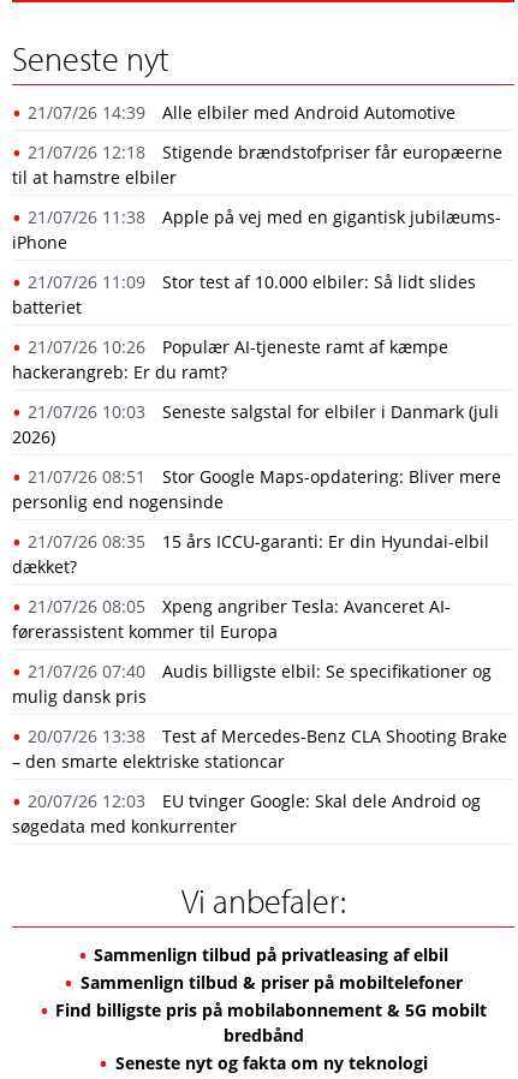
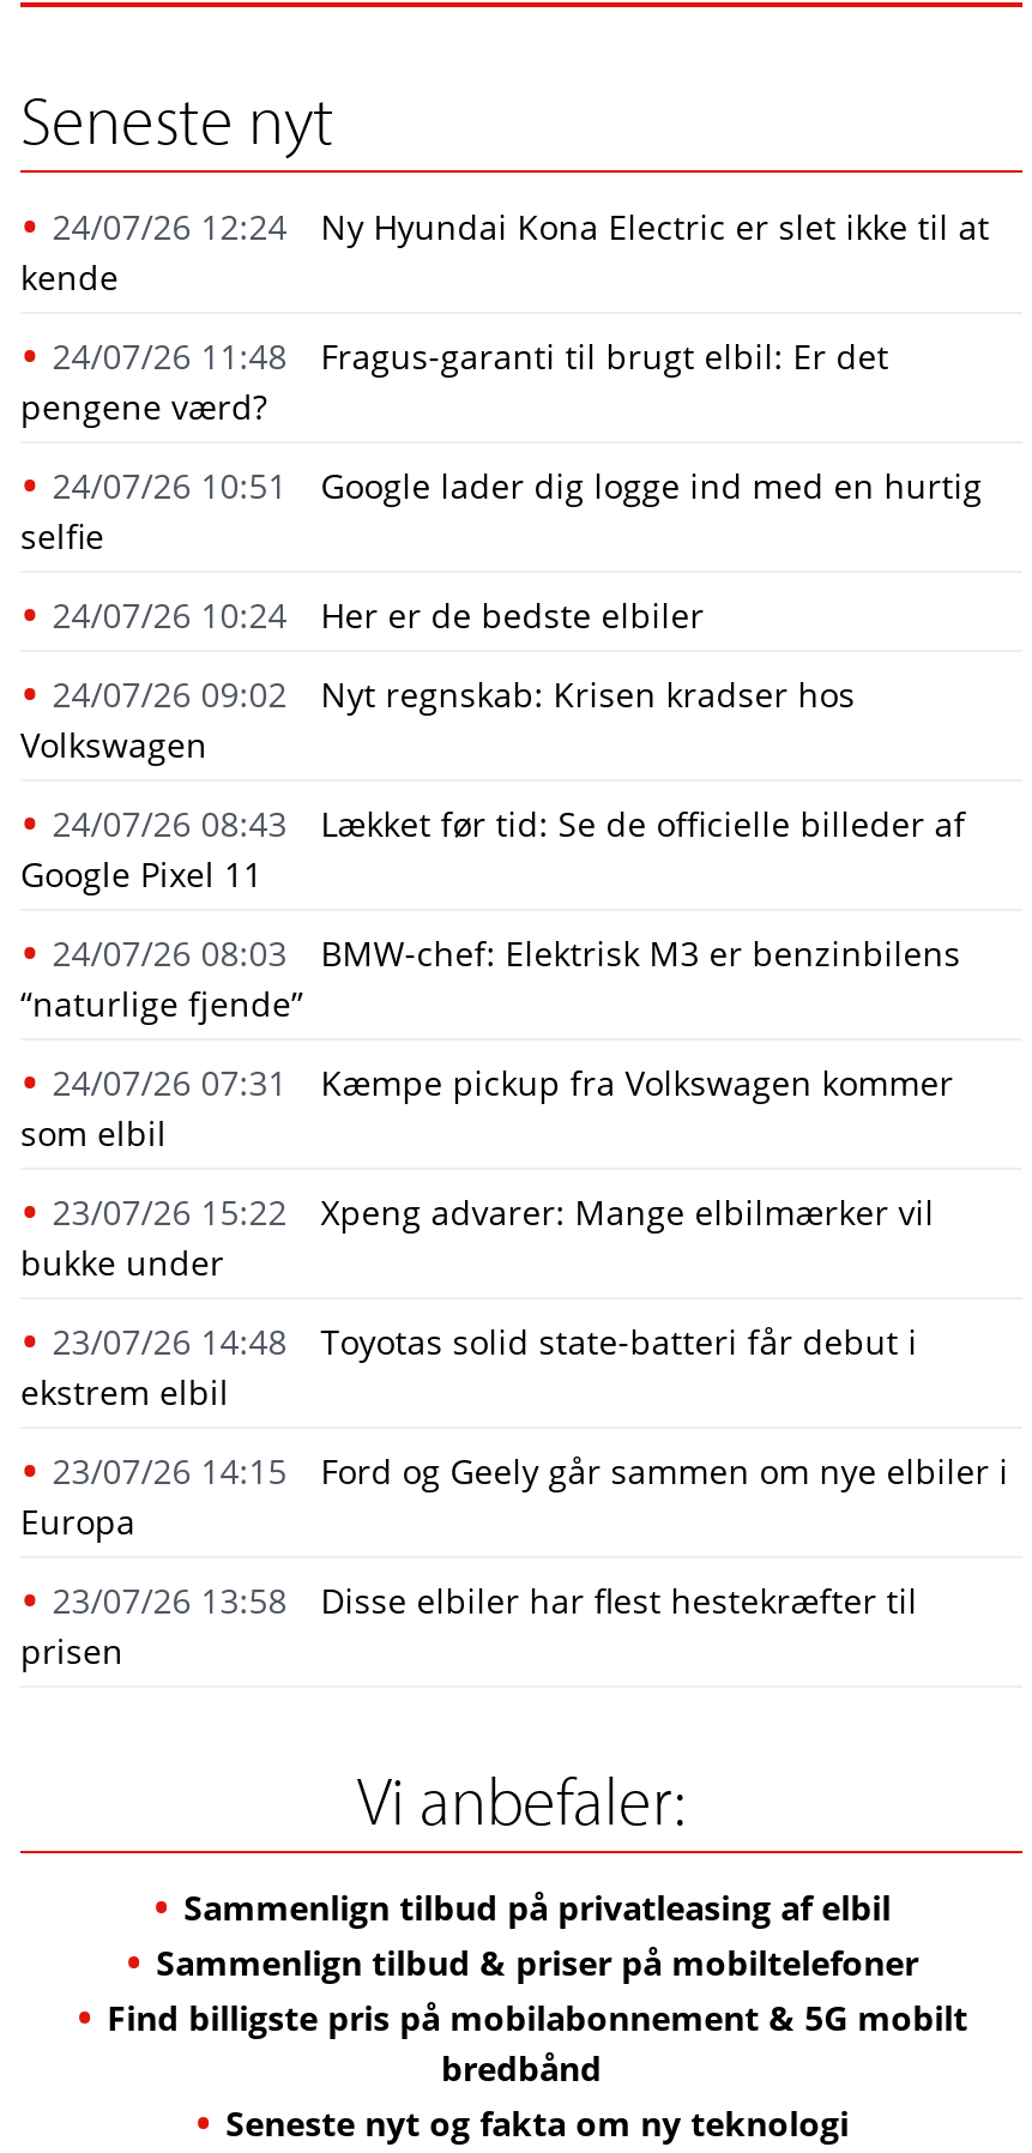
[28,102,456,124] 21/07/26 14:39 | Alle elbiler med Android Automotive -> [20,203,989,298] 24/07/26 12:24 | Ny Hyundai Kona Electric er slet ikke til at | kende
[12,141,503,189] 21/07/26 12:18 | Stigende brændstofpriser får europæerne | til at hamstre elbiler -> [20,332,889,428] 24/07/26 11:48 | Fragus-garanti til brugt elbil: Er det | pengene værd?
[12,206,501,254] 21/07/26 11:38 | Apple på vej med en gigantisk jubilæums- | iPhone -> [20,462,982,557] 24/07/26 10:51 | Google lader dig logge ind med en hurtig | selfie
[12,271,476,319] 21/07/26 11:09 | Stor test af 10.000 elbiler: Så lidt slides | batteriet -> [52,591,704,637] 24/07/26 10:24 | Her er de bedste elbiler
[12,336,449,384] 21/07/26 10:26 | Populær AI-tjeneste ramt af kæmpe | hackerangreb: Er du ramt? -> [20,670,855,766] 24/07/26 09:02 | Nyt regnskab: Krisen kradser hos | Volkswagen
[12,401,499,449] 21/07/26 10:03 | Seneste salgstal for elbiler i Danmark (juli | 2026) -> [20,800,965,895] 24/07/26 08:43 | Lækket før tid: Se de officielle billeder af | Google Pixel 11
[12,466,501,514] 21/07/26 08:51 | Stor Google Maps-opdatering: Bliver mere | personlig end nogensinde -> [20,929,961,1025] 24/07/26 08:03 | BMW-chef: Elektrisk M3 er benzinbilens | “naturlige fjende”
[12,530,489,579] 21/07/26 08:35 | 15 års ICCU-garanti: Er din Hyundai-elbil | dækket? -> [20,1059,953,1154] 24/07/26 07:31 | Kæmpe pickup fra Volkswagen kommer | som elbil
[12,595,451,643] 21/07/26 08:05 | Xpeng angriber Tesla: Avanceret AI- | førerassistent kommer til Europa -> [20,1188,934,1284] 23/07/26 15:22 | Xpeng advarer: Mange elbilmærker vil | bukke under
[12,660,492,708] 21/07/26 07:40 | Audis billigste elbil: Se specifikationer og | mulig dansk pris -> [20,1317,917,1413] 23/07/26 14:48 | Toyotas solid state-batteri får debut i | ekstrem elbil
[12,725,507,773] 20/07/26 13:38 | Test af Mercedes-Benz CLA Shooting Brake | – den smarte elektriske stationcar -> [20,1447,1009,1543] 23/07/26 14:15 | Ford og Geely går sammen om nye elbiler i | Europa
[12,790,481,838] 20/07/26 12:03 | EU tvinger Google: Skal dele Android og | søgedata med konkurrenter -> [20,1576,917,1672] 23/07/26 13:58 | Disse elbiler har flest hestekræfter til | prisen

